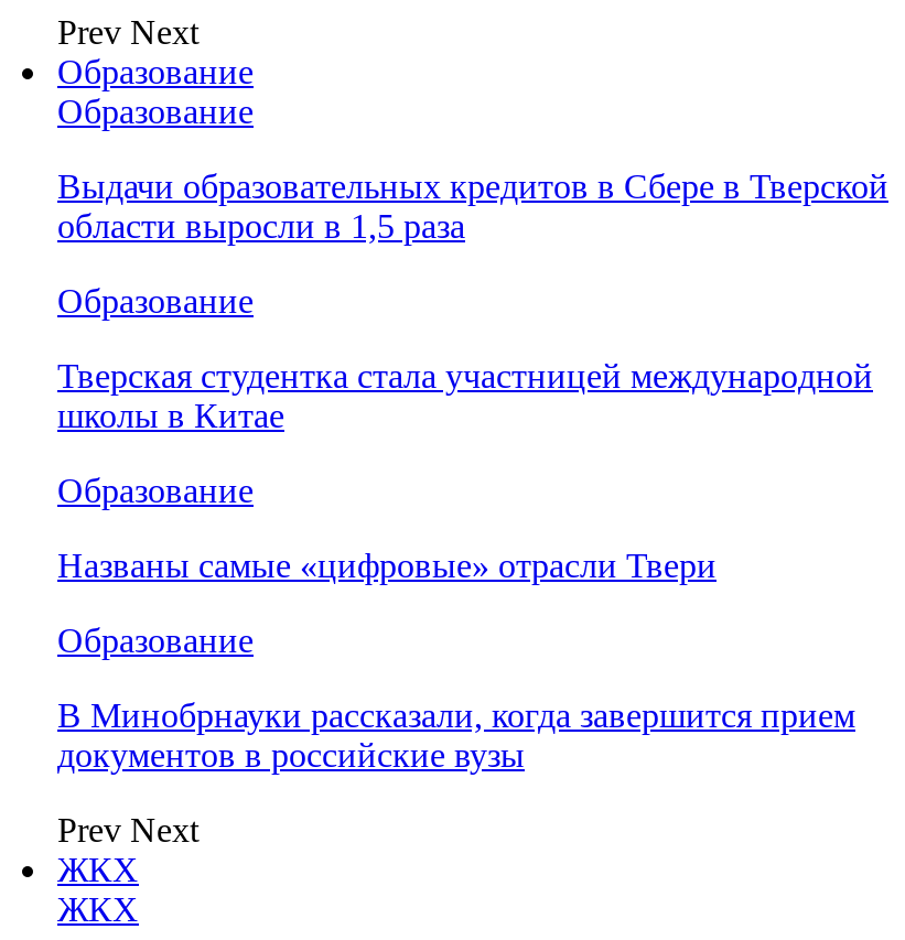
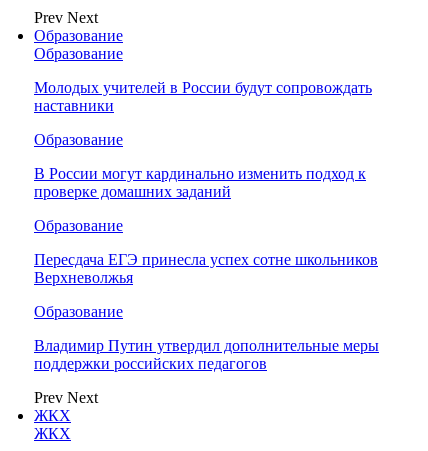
[57,168,888,245] Выдачи образовательных кредитов в Сбере в Тверской | области выросли в 1,5 раза -> [34,79,372,114] Молодых учителей в России будут сопровождать | наставники
[57,357,873,434] Тверская студентка стала участницей международной | школы в Китае -> [34,165,366,200] В России могут кардинально изменить подход к | проверке домашних заданий
[57,547,717,584] Названы самые «цифровые» отрасли Твери -> [34,251,378,286] Пересдача ЕГЭ принесла успех сотне школьников | Верхневолжья
[57,696,855,774] В Минобрнауки рассказали, когда завершится прием | документов в российские вузы -> [34,337,379,372] Владимир Путин утвердил дополнительные меры | поддержки российских педагогов

